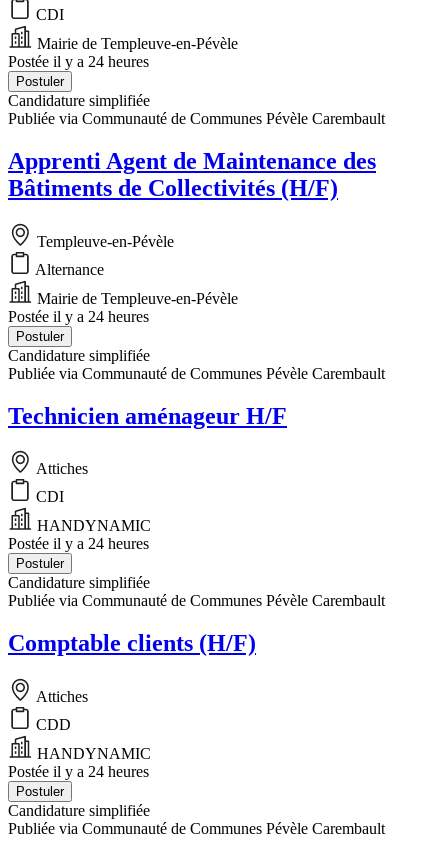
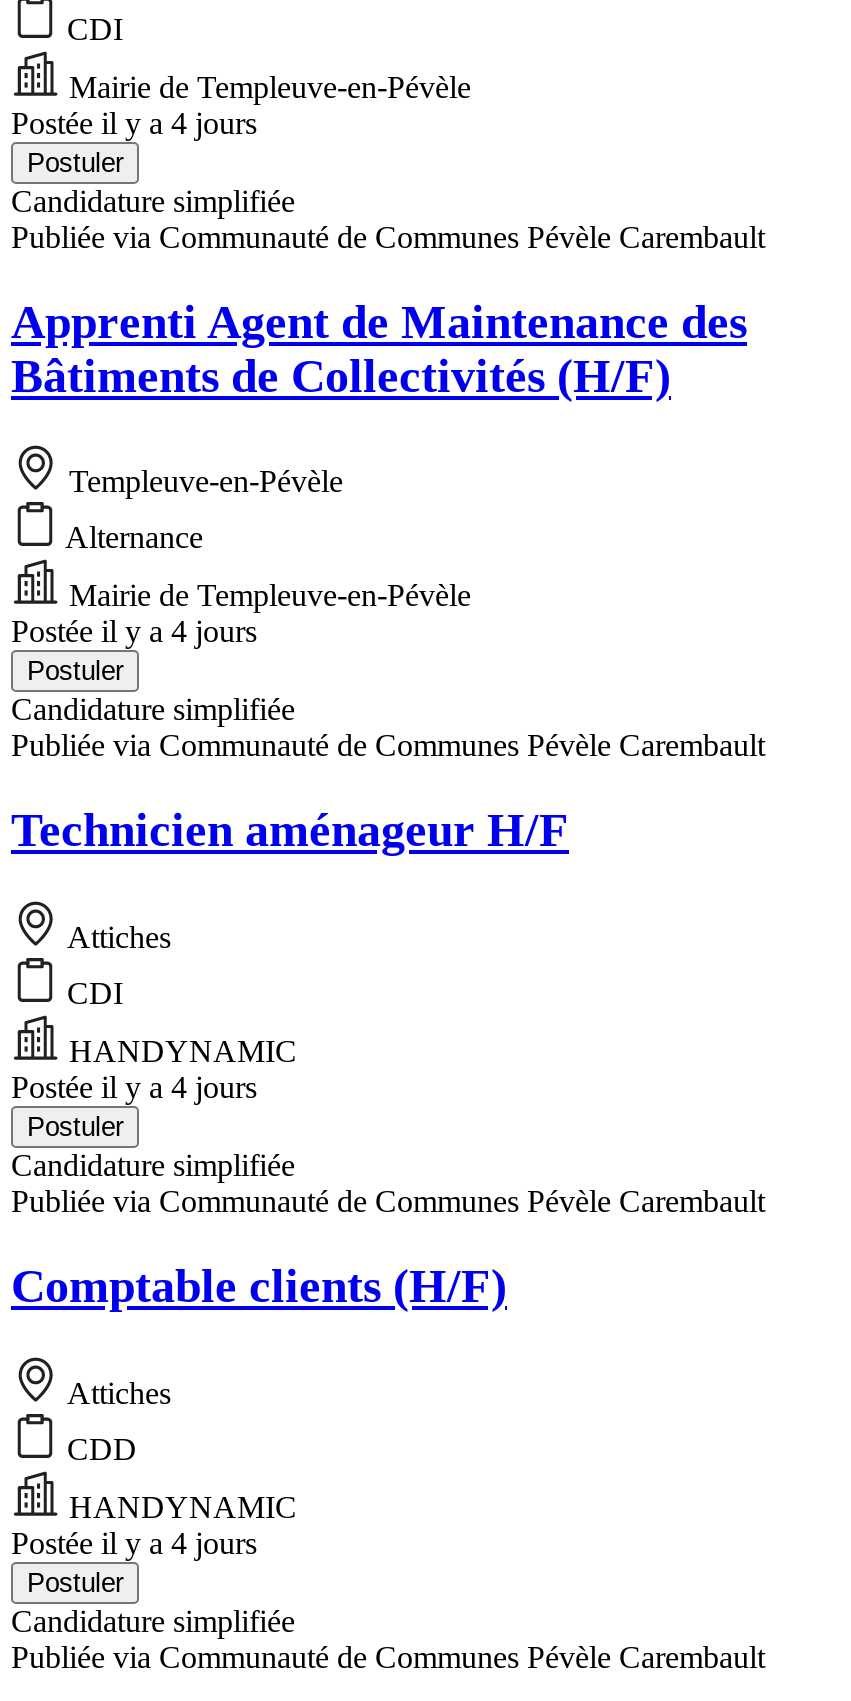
[8,53,149,70] Postée il y a 24 heures -> [11,106,257,140] Postée il y a 4 jours
[8,308,149,325] Postée il y a 24 heures -> [11,615,257,649] Postée il y a 4 jours
[8,535,149,552] Postée il y a 24 heures -> [11,1071,257,1105] Postée il y a 4 jours
[8,763,149,780] Postée il y a 24 heures -> [11,1527,257,1561] Postée il y a 4 jours

